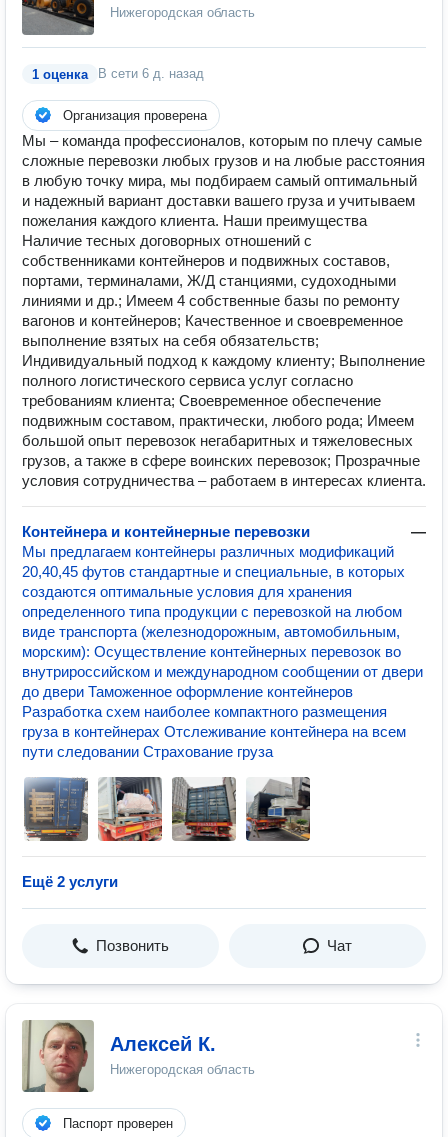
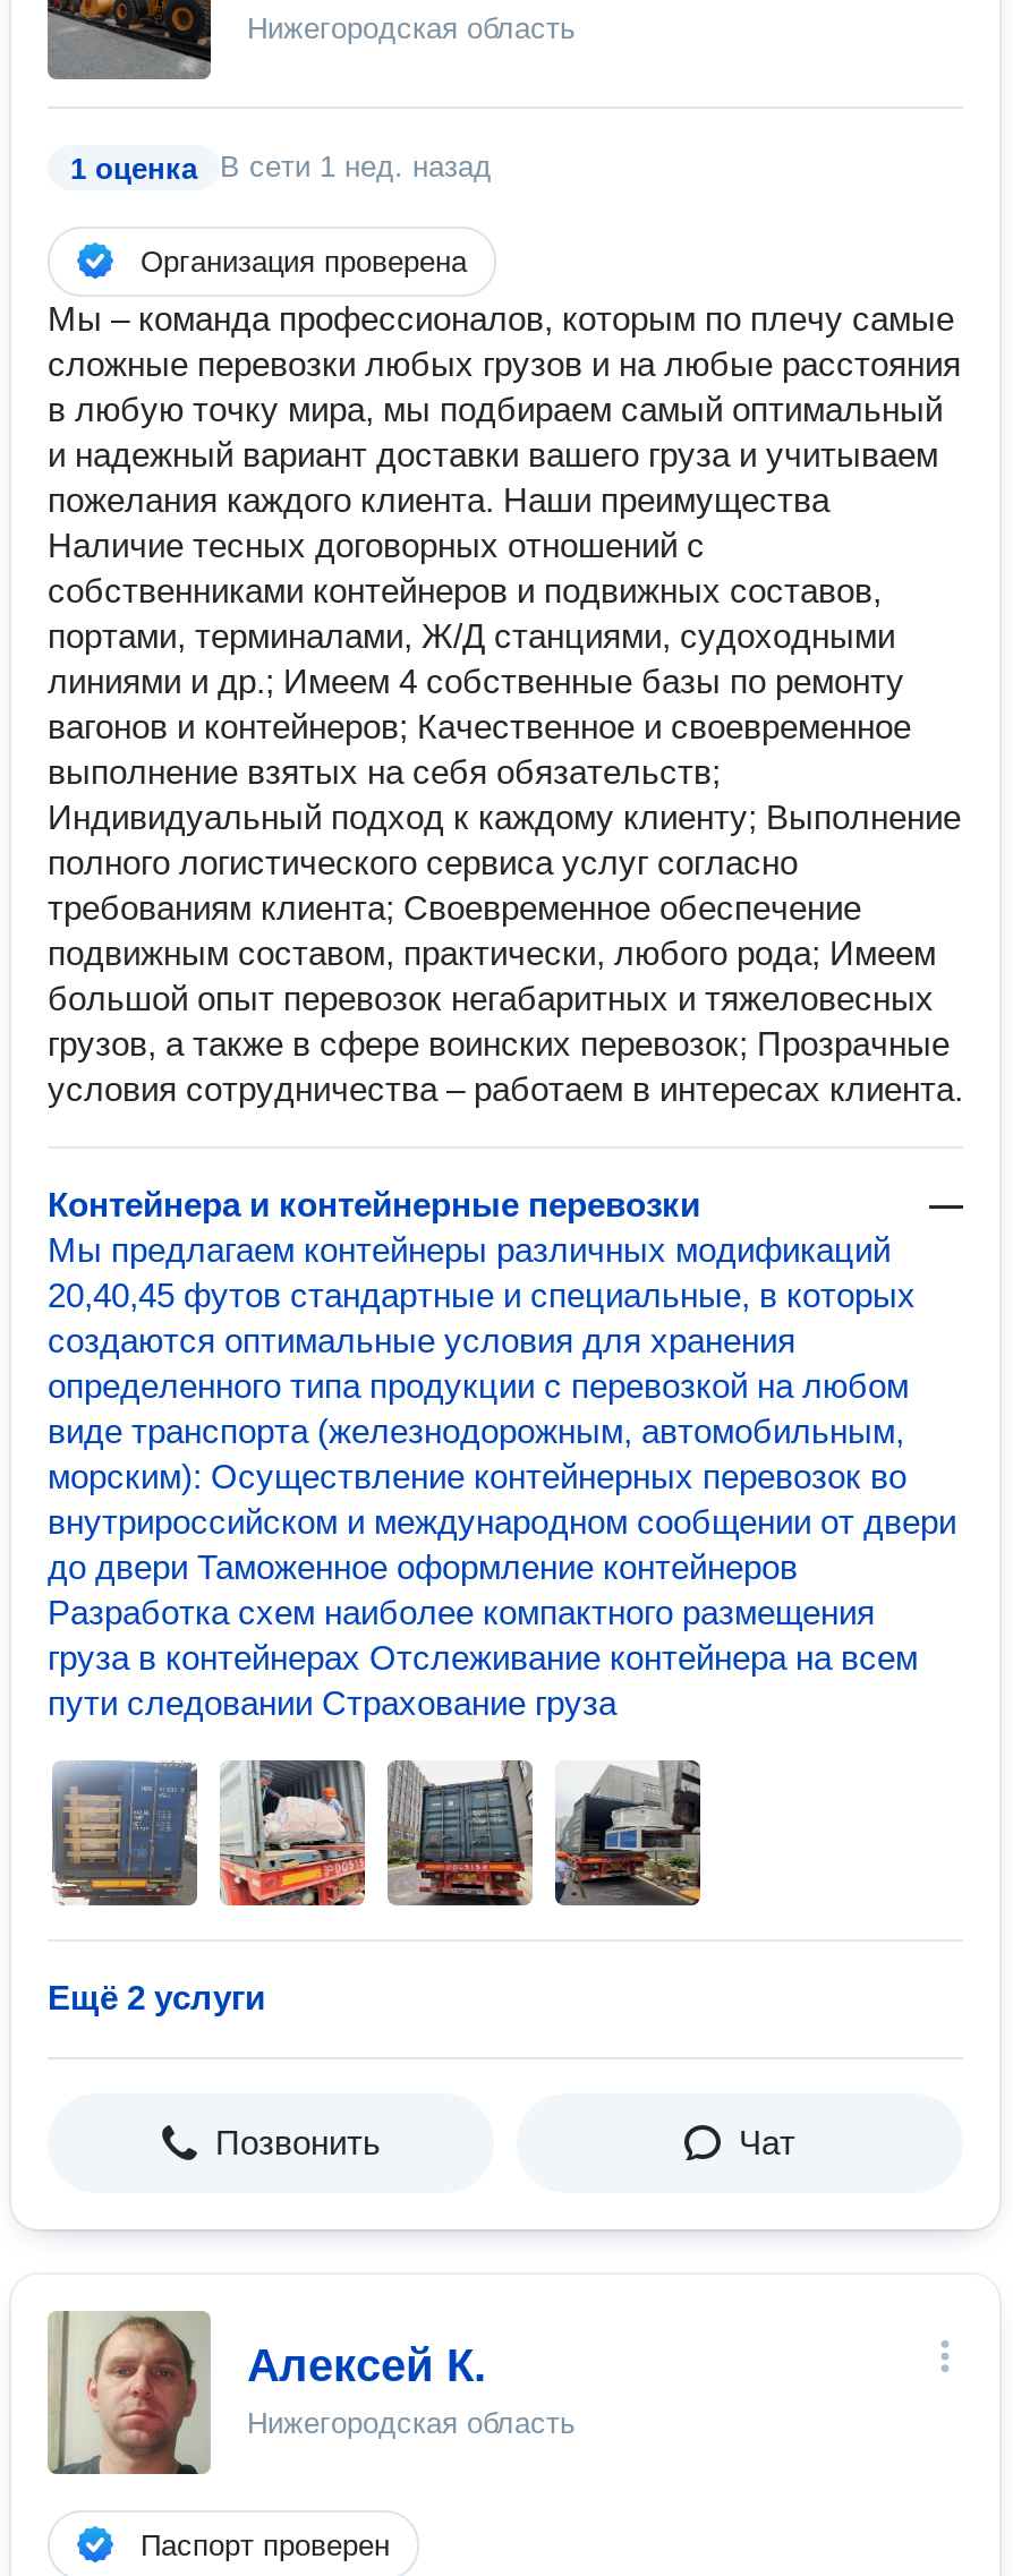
[98,66,204,81] В сети 6 д. назад -> [220,150,492,184] В сети 1 нед. назад

